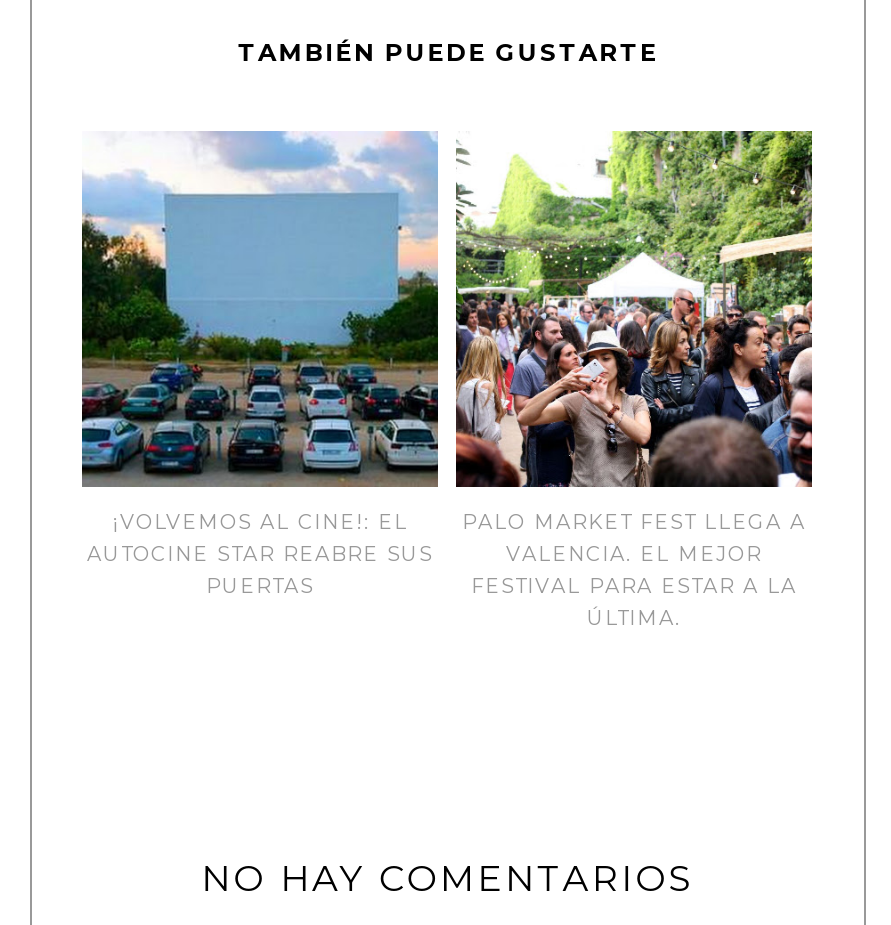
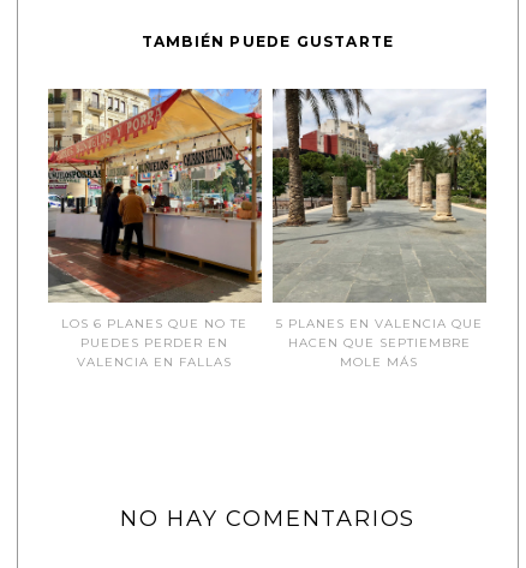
[80,131,438,598] [image] | ¡VOLVEMOS AL CINE!: EL | AUTOCINE STAR REABRE SUS | PUERTAS -> [47,88,263,369] [image] | LOS 6 PLANES QUE NO TE | PUEDES PERDER EN | VALENCIA EN FALLAS
[454,129,814,630] [image] | PALO MARKET FEST LLEGA A | VALENCIA. EL MEJOR | FESTIVAL PARA ESTAR A LA | ÚLTIMA. -> [271,88,488,369] [image] | 5 PLANES EN VALENCIA QUE | HACEN QUE SEPTIEMBRE | MOLE MÁS

